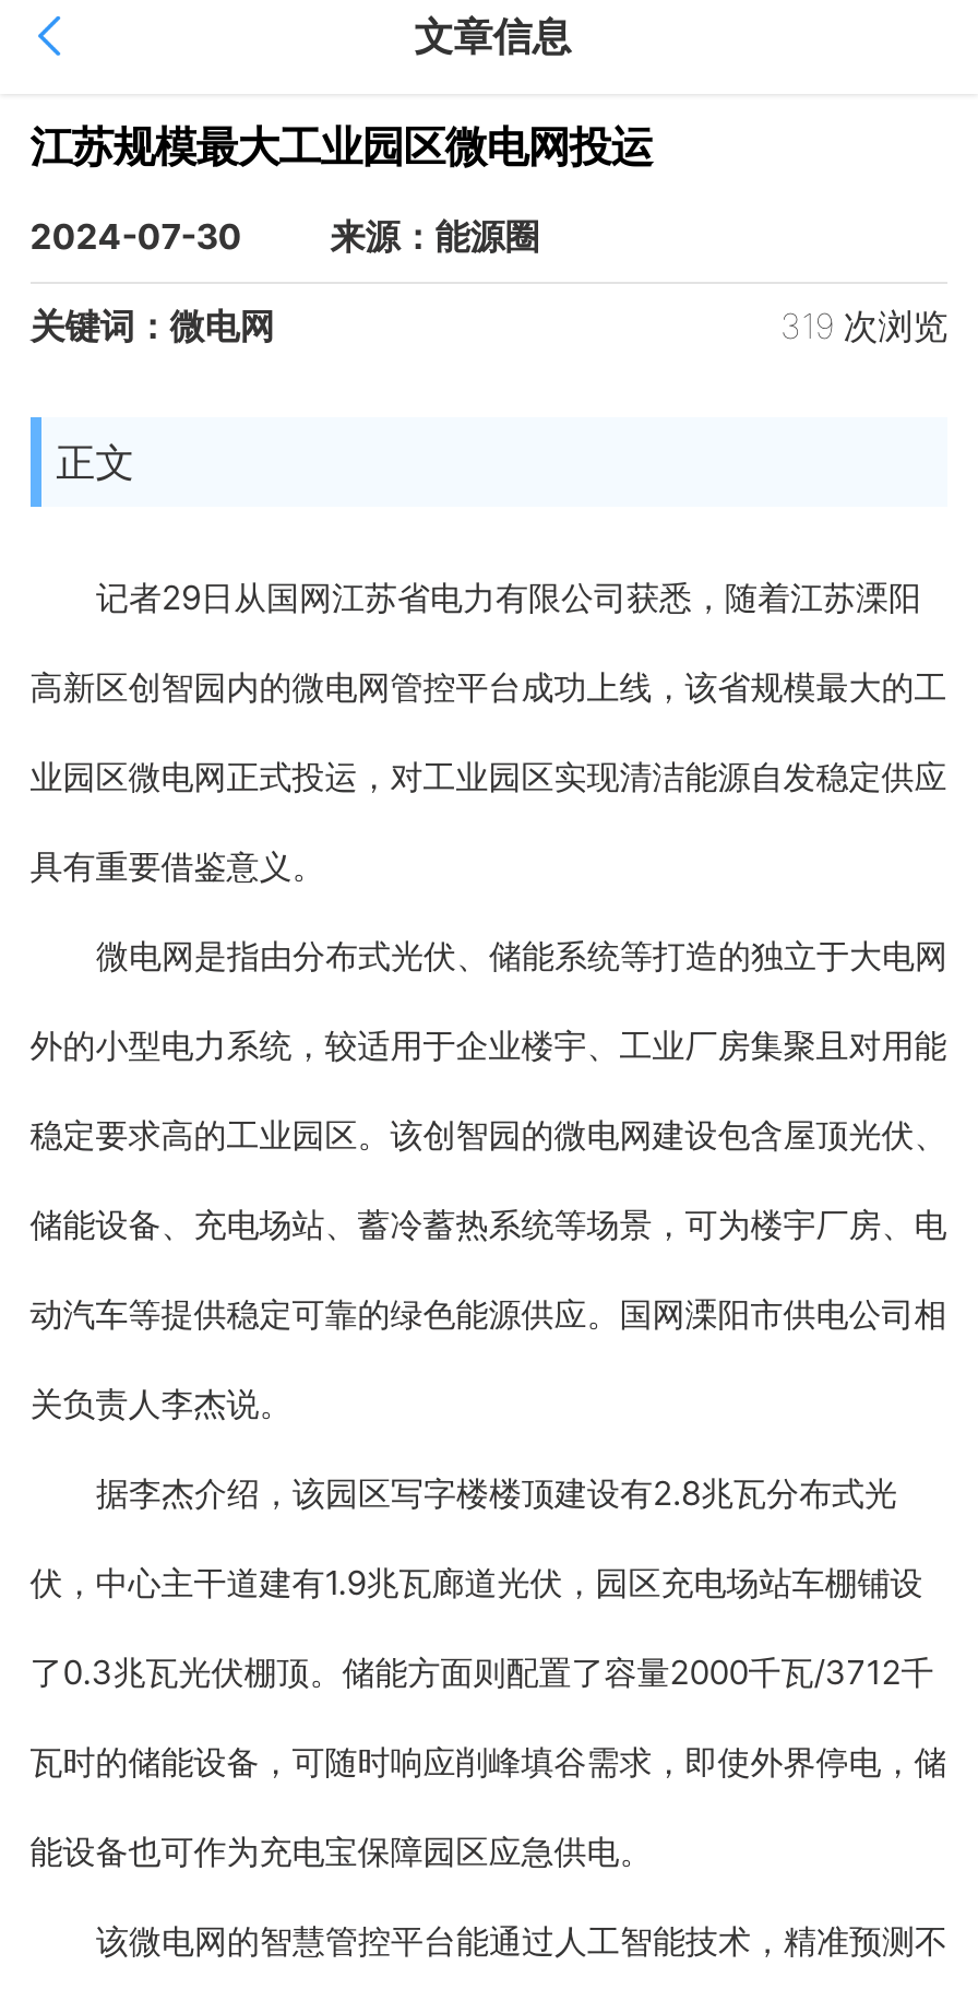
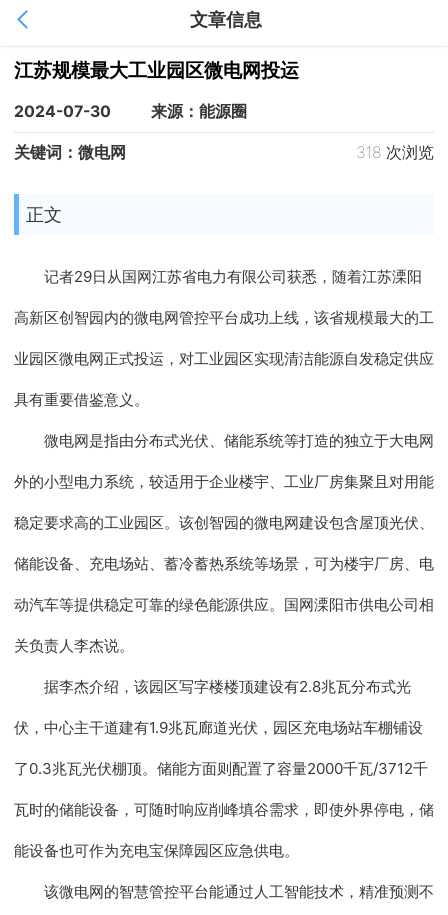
[780,306,948,347] 319 次浏览 -> [356,143,434,162] 318 次浏览

